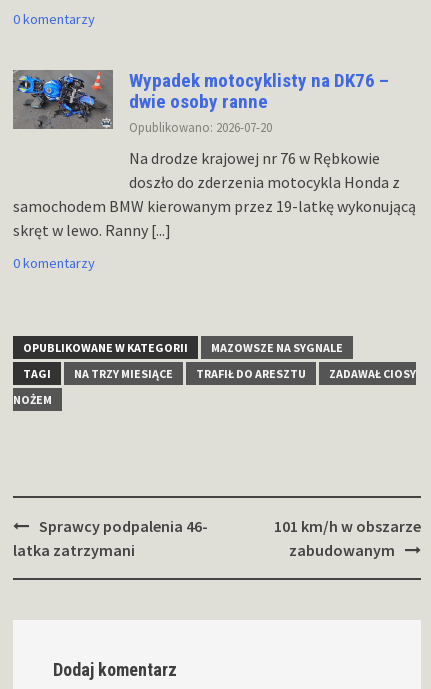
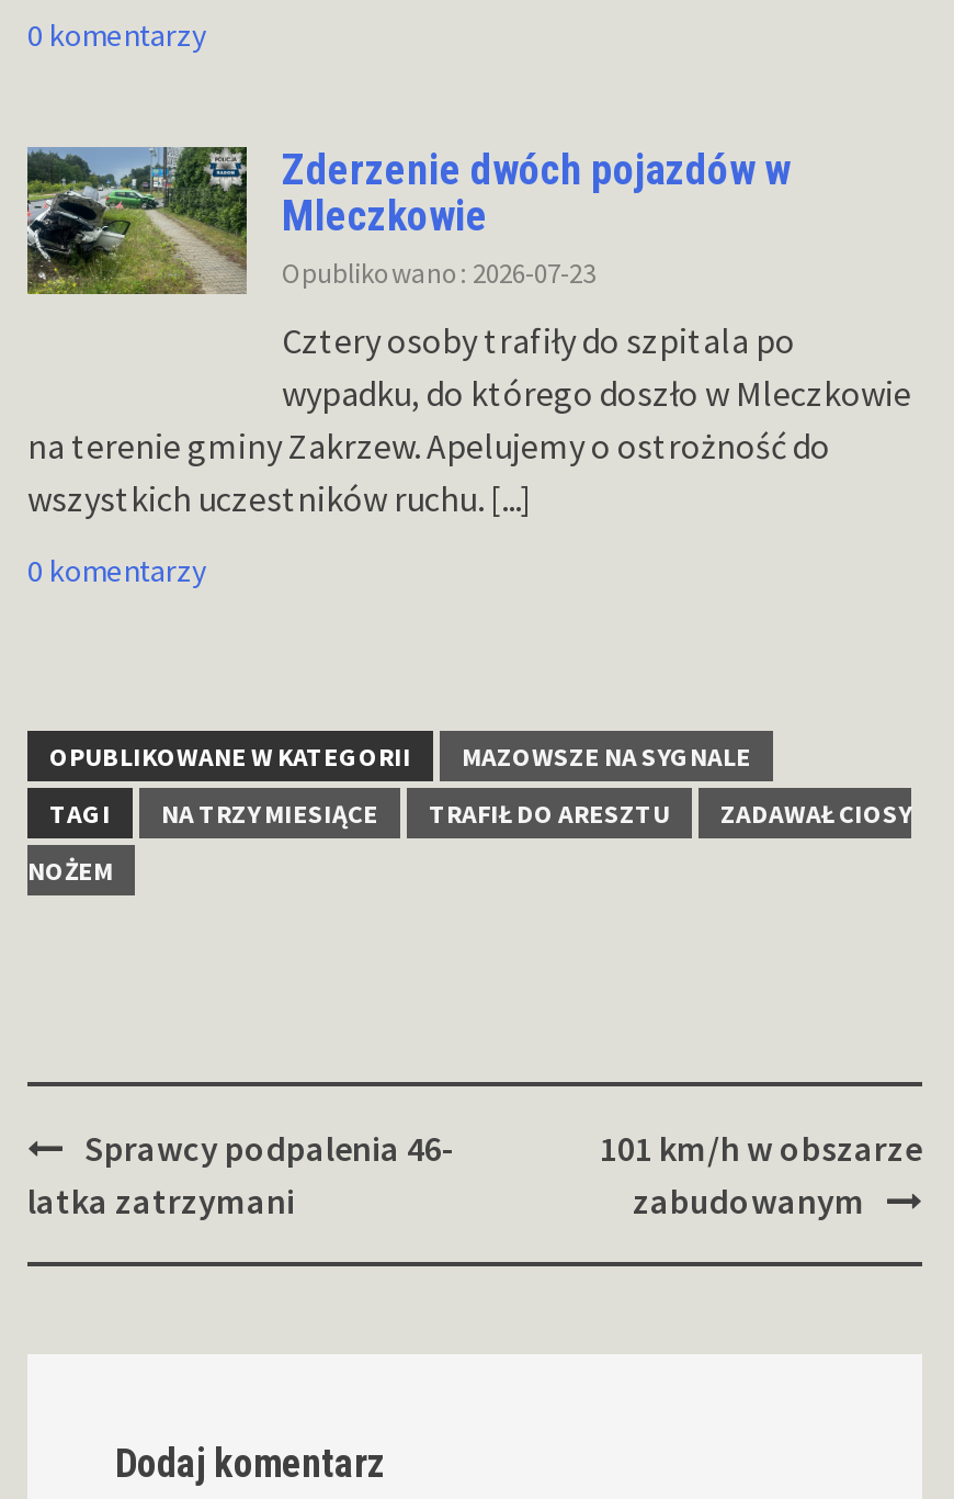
[13,70,416,240] [image] | Na drodze krajowej nr 76 w Rębkowie | doszło do zderzenia motocykla Honda z | samochodem BMW kierowanym przez 19-latkę wykonującą | skręt w lewo. Ranny [...] -> [25,145,911,520] [image] | Cztery osoby trafiły do szpitala po | wypadku, do którego doszło w Mleczkowie | na terenie gminy Zakrzew. Apelujemy o ostrożność do | wszystkich uczestników ruchu. [...]
[129,69,389,135] Wypadek motocyklisty na DK76 – | dwie osoby ranne | Opublikowano: 2026-07-20 -> [282,145,791,289] Zderzenie dwóch pojazdów w | Mleczkowie | Opublikowano: 2026-07-23

